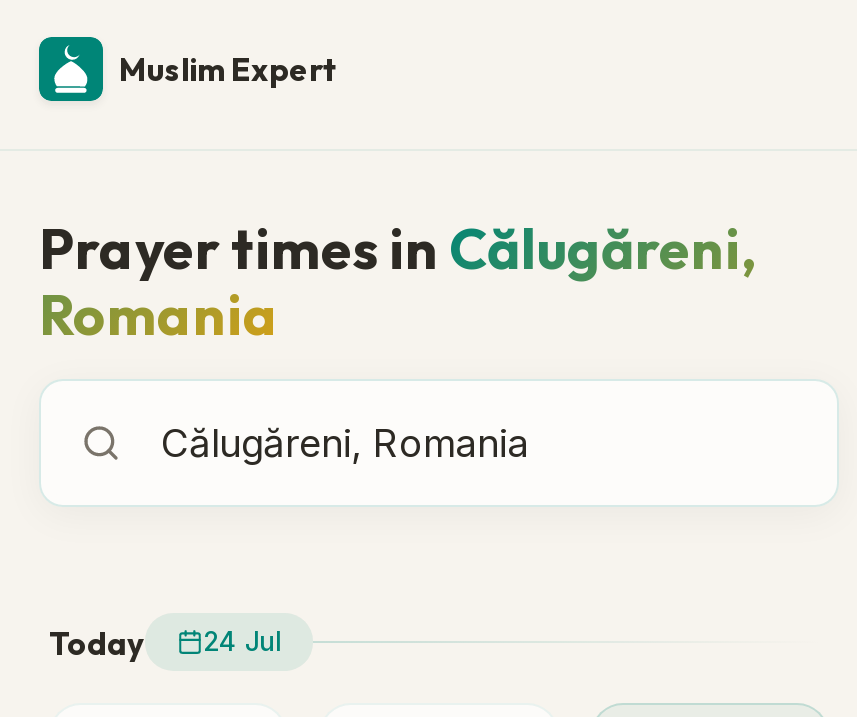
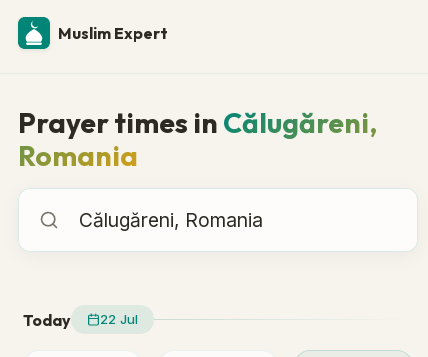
[49,622,281,662] Today 24 Jul -> [23,309,138,329] Today 22 Jul

